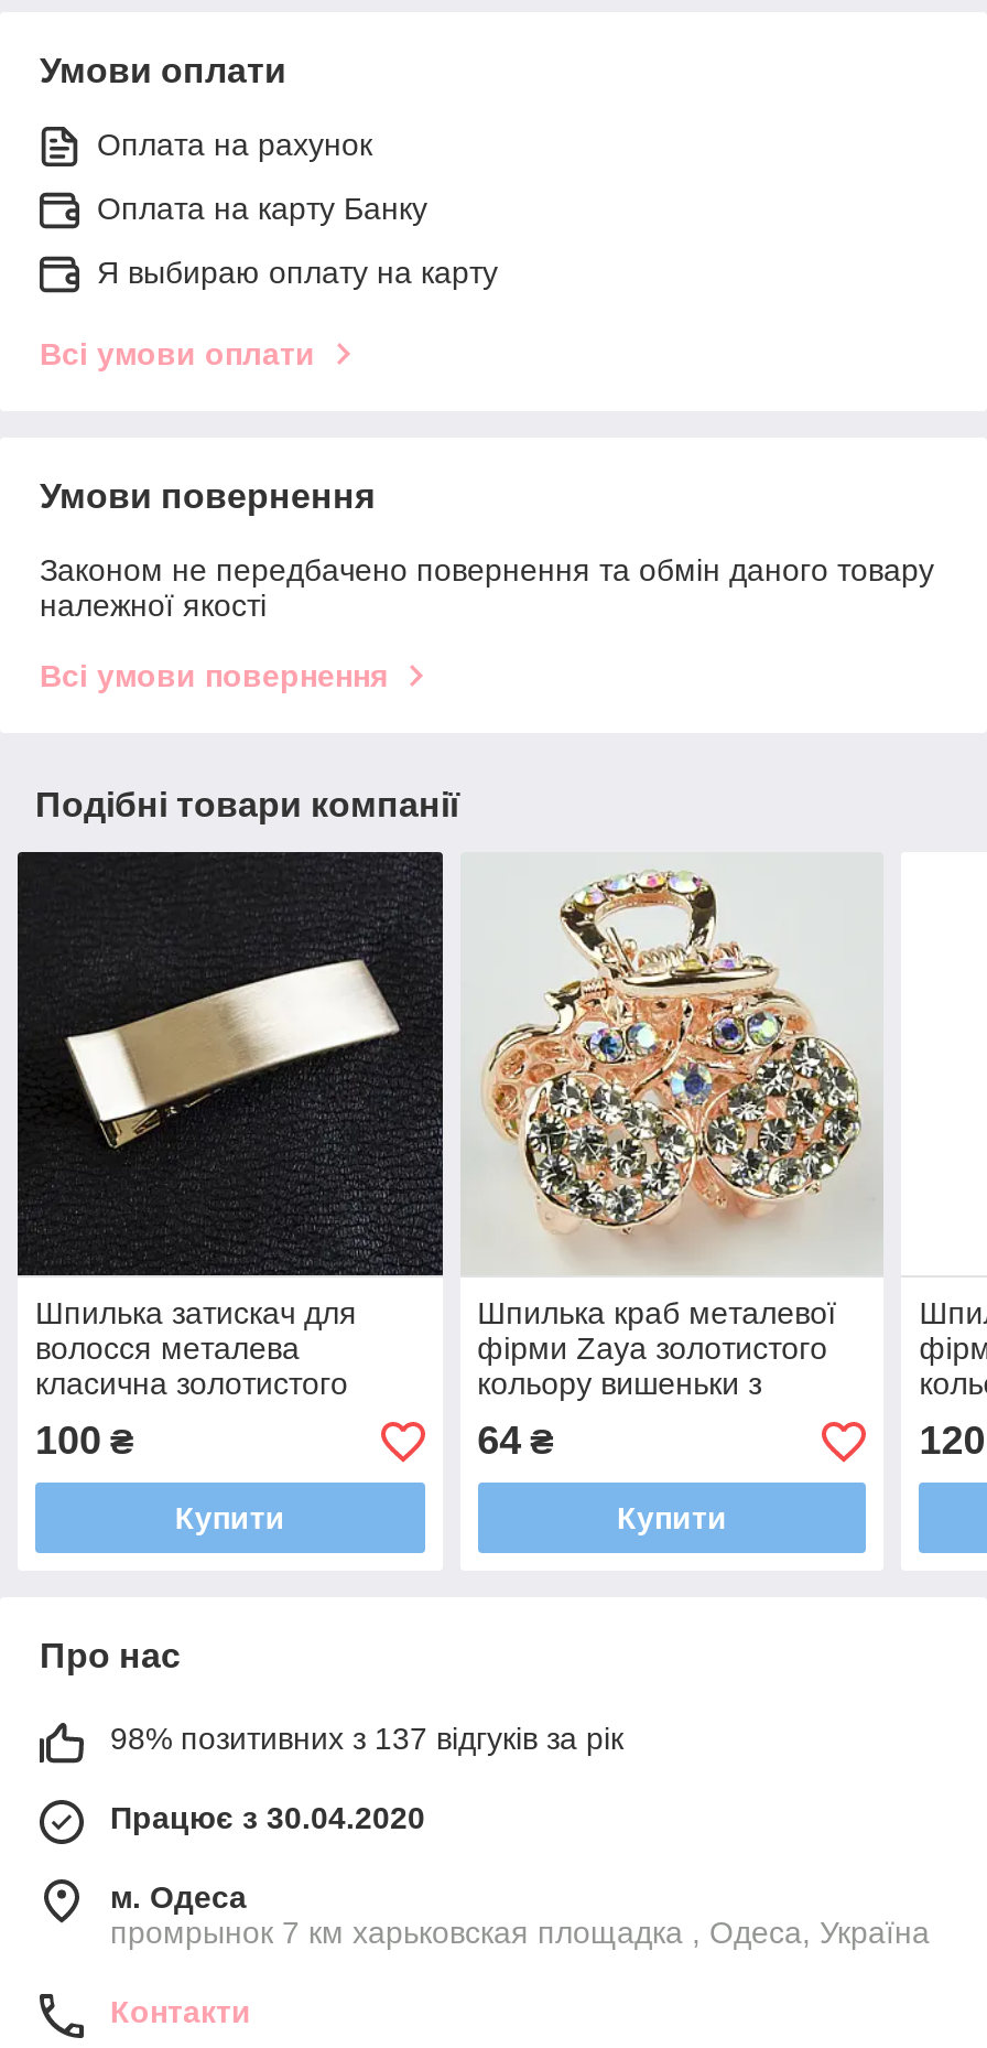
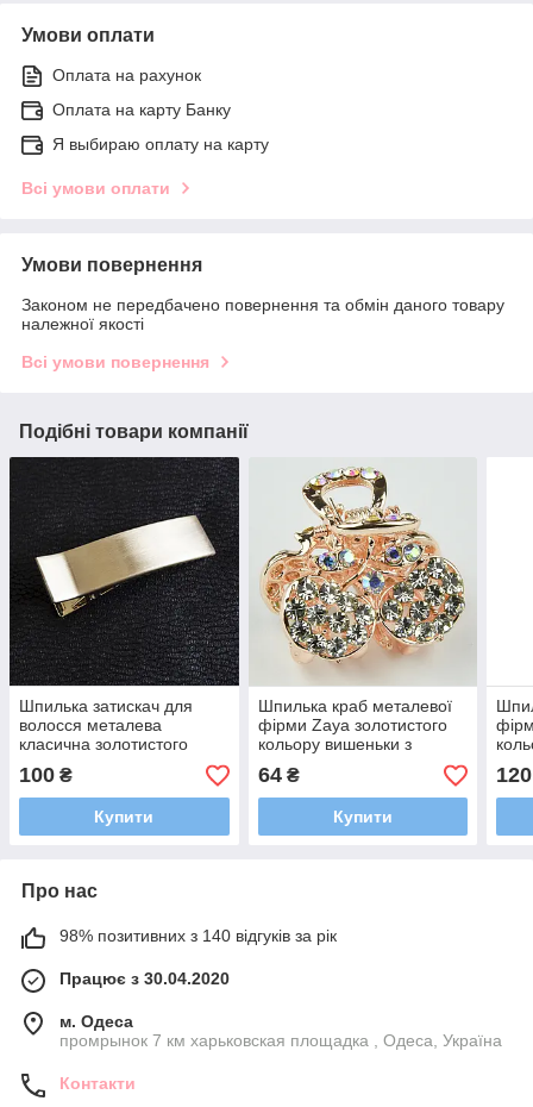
[110,1722,623,1757] 98% позитивних з 137 відгуків за рік -> [59,927,337,946] 98% позитивних з 140 відгуків за рік

